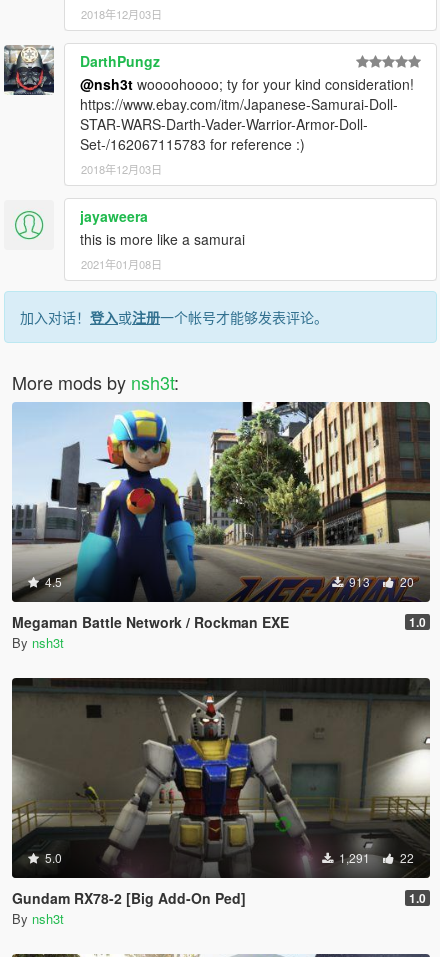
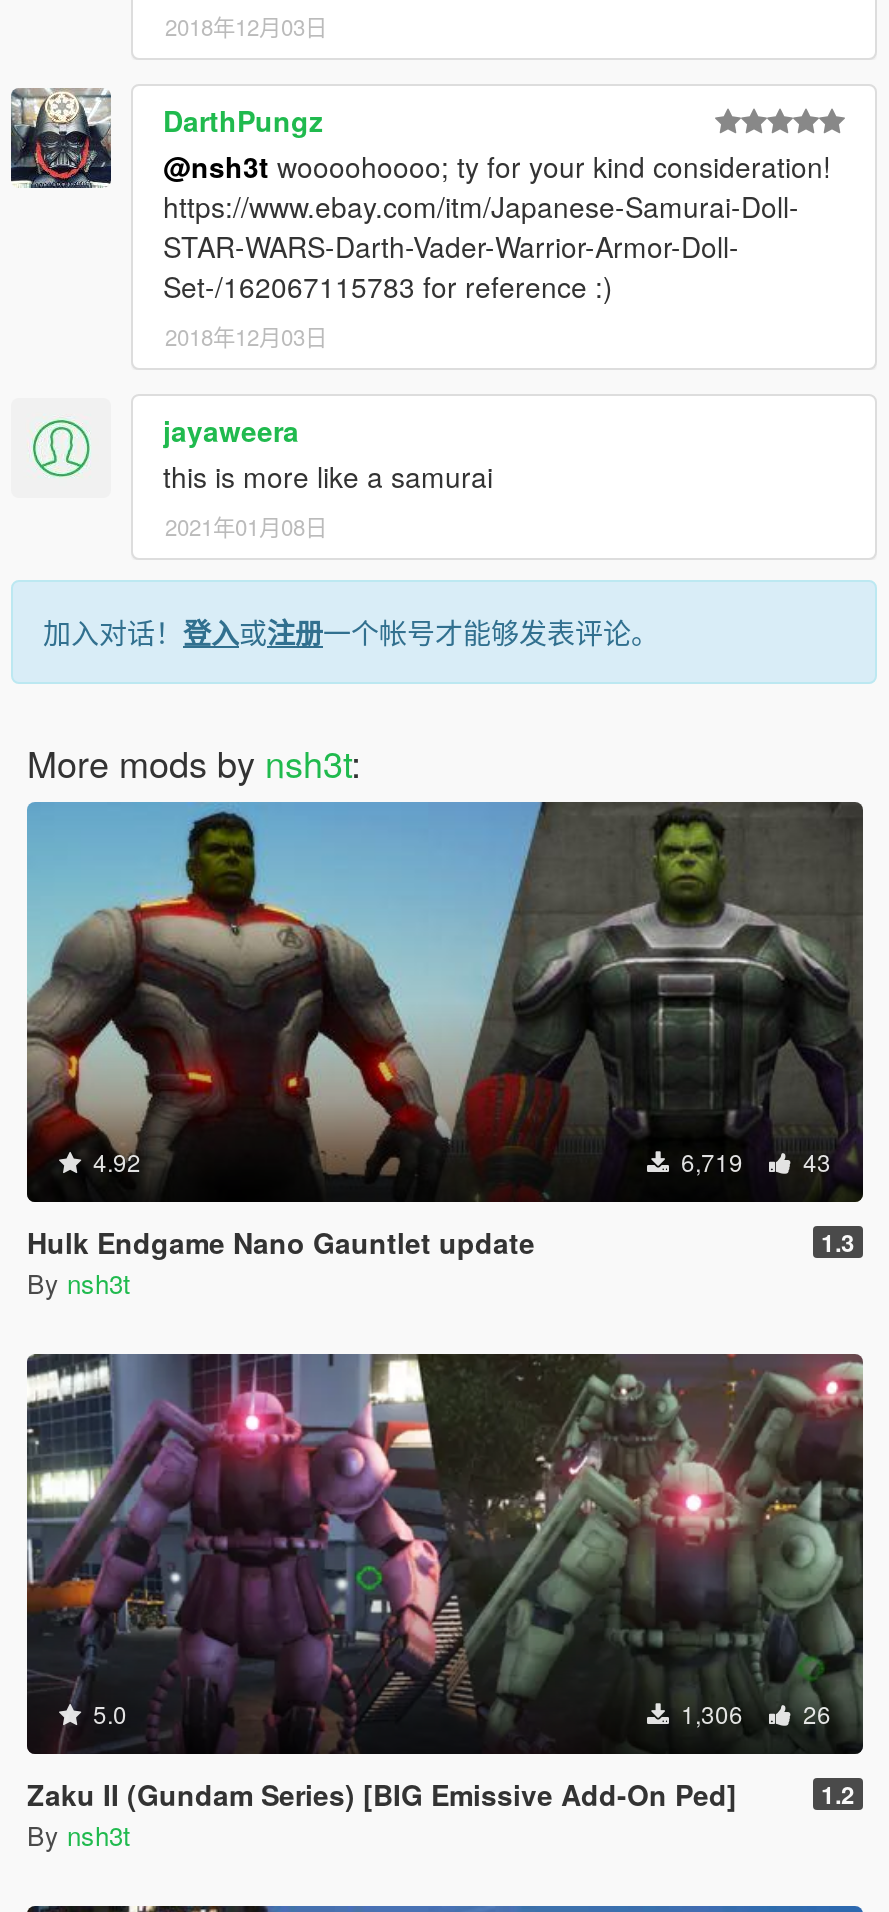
[12,401,430,602] [image] | 4.5 | 913 | 20 -> [27,800,865,1202] [image] | 4.92 | 6,719 | 43
[12,611,426,631] Megaman Battle Network / Rockman EXE | 1.0 -> [27,1221,855,1261] Hulk Endgame Nano Gauntlet update | 1.3
[11,677,430,878] [image] | 1,291 | 22 -> [27,1352,865,1754] [image] | 1,306 | 26
[12,887,426,907] Gundam RX78-2 [Big Add-On Ped] | 1.0 -> [27,1773,855,1813] Zaku II (Gundam Series) [BIG Emissive Add-On Ped] | 1.2

